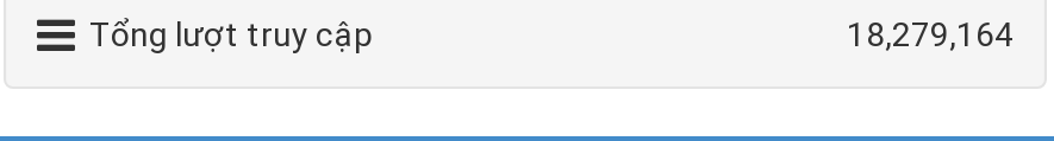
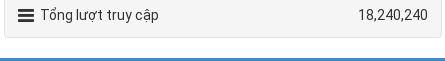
[847,16,1014,54] 18,279,164 -> [358,7,428,23] 18,240,240

